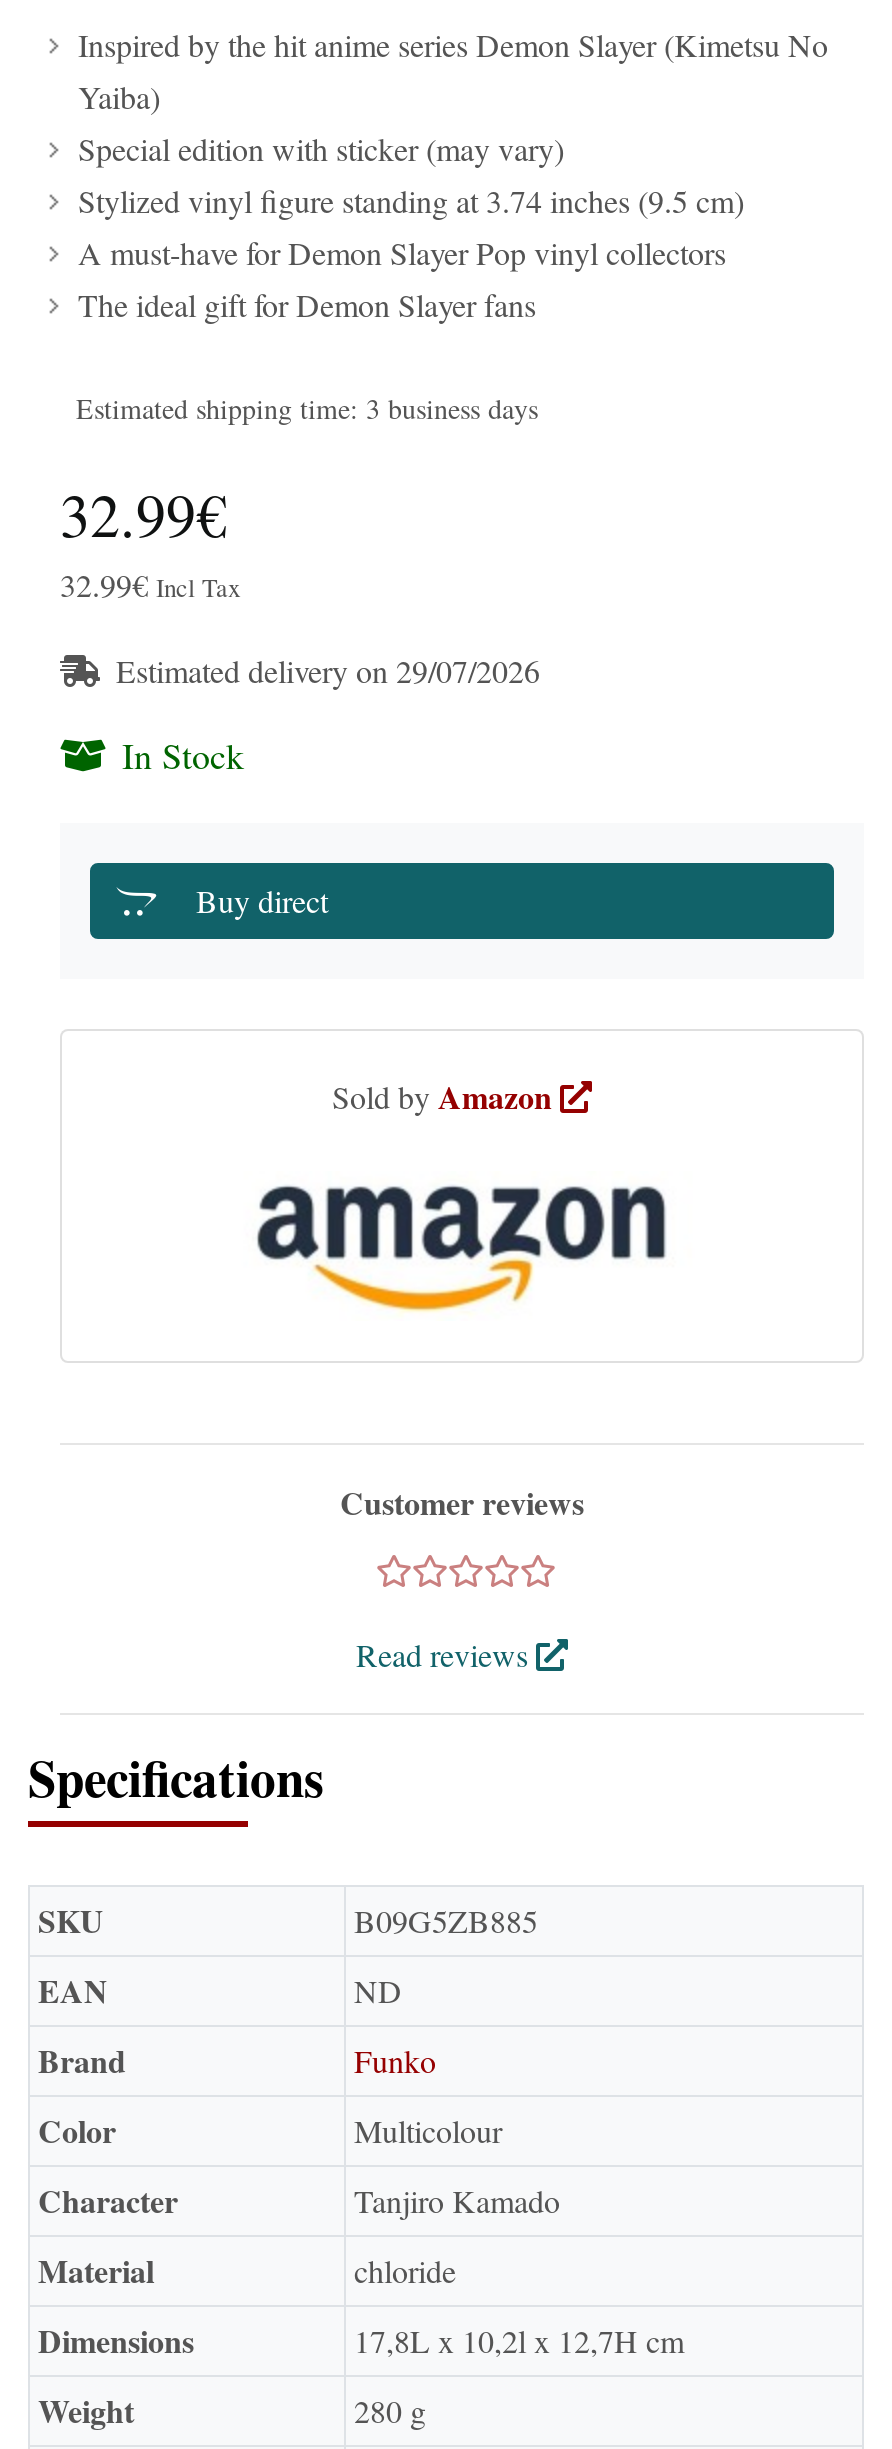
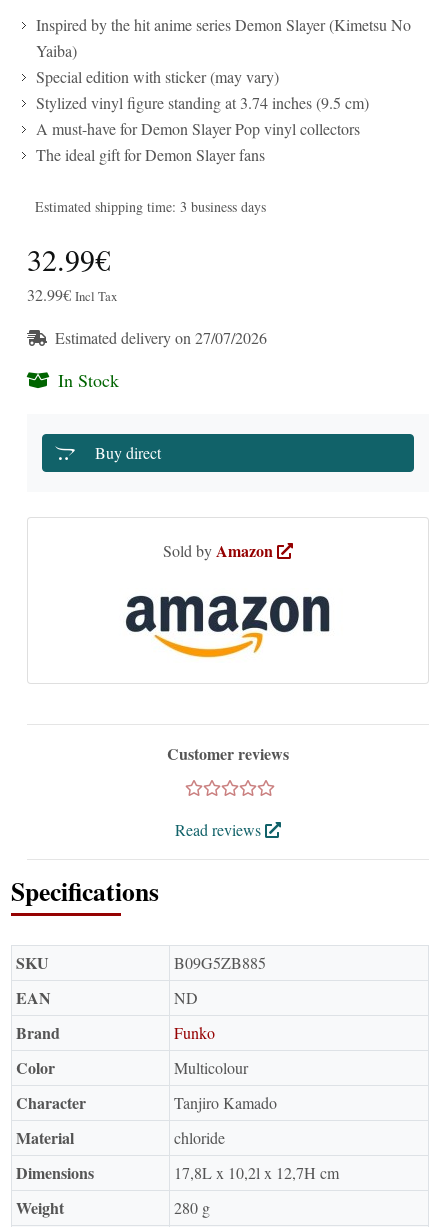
[116,649,540,691] Estimated delivery on 29/07/2026 -> [55,327,267,348] Estimated delivery on 27/07/2026

